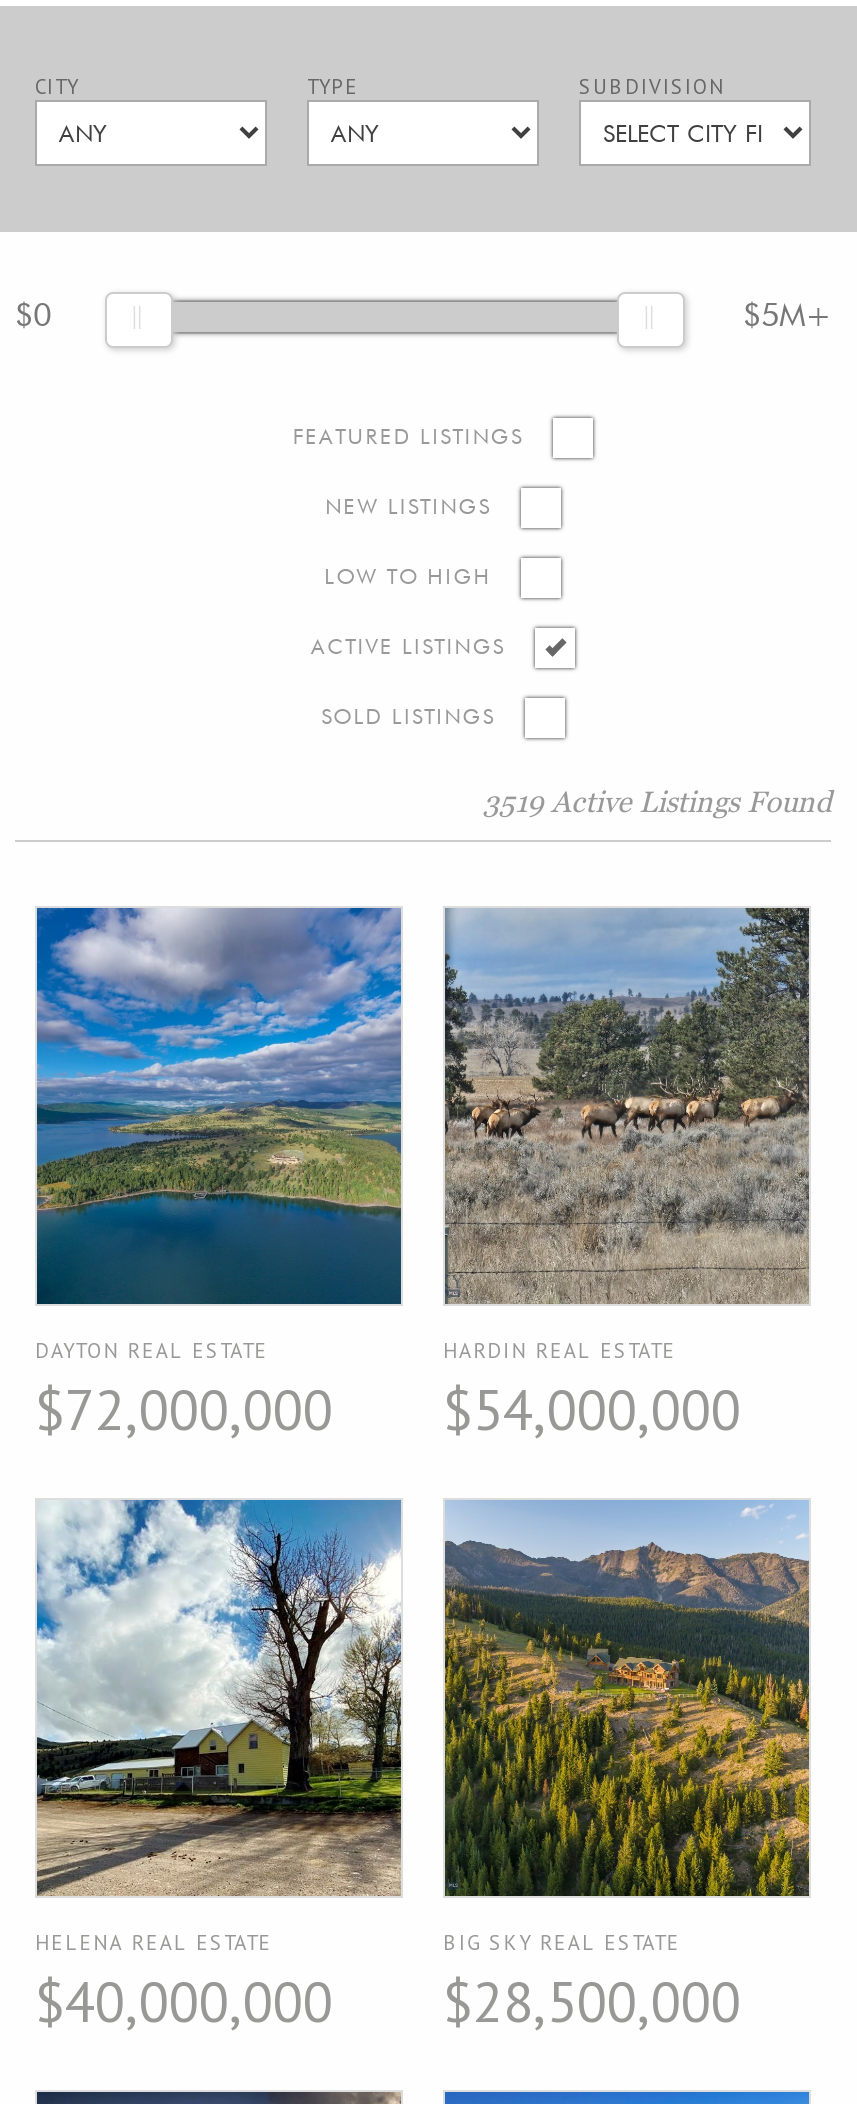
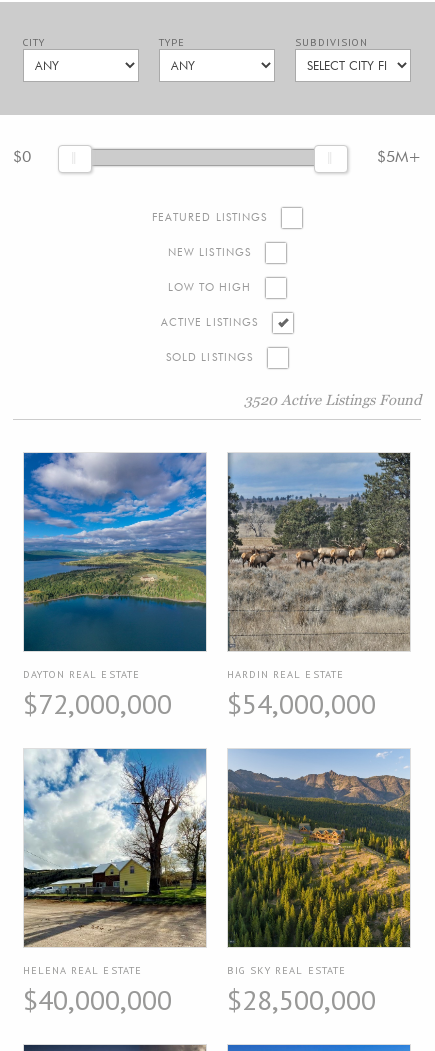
[483,782,831,818] 3519 Active Listings Found -> [244,390,421,408] 3520 Active Listings Found

